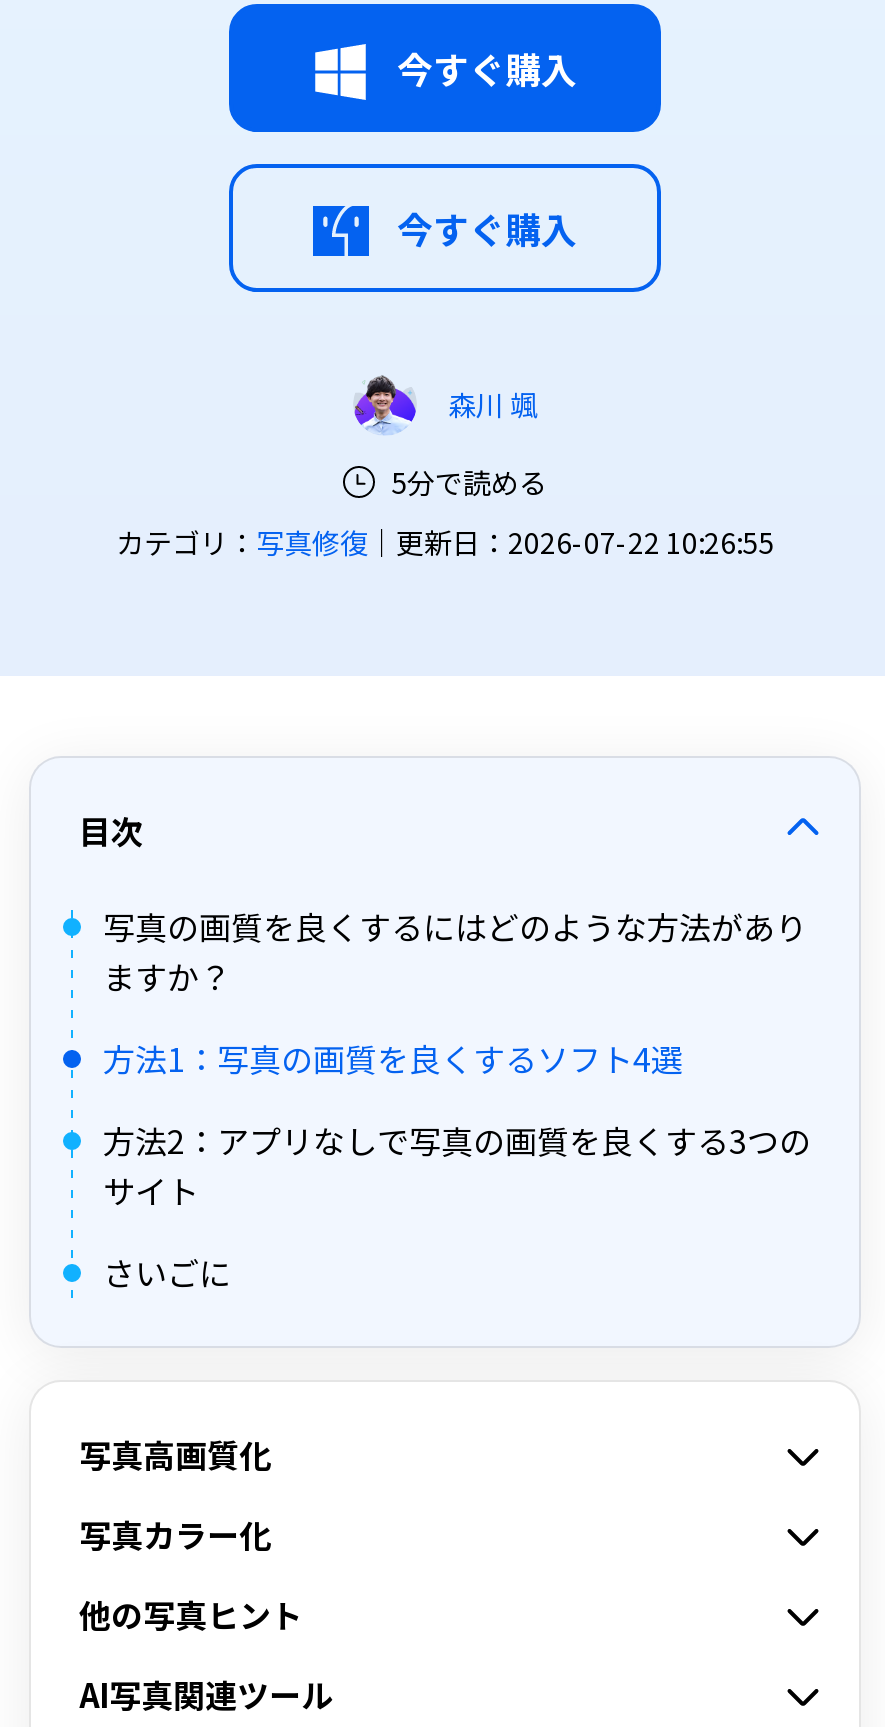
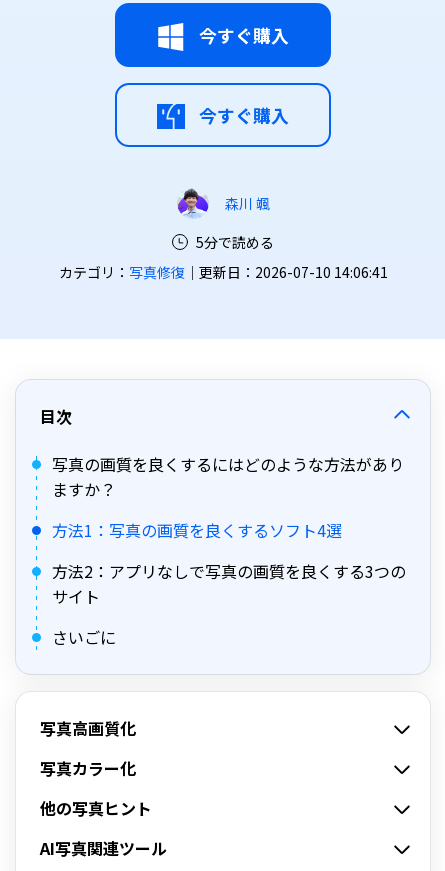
[116,522,774,562] カテゴリ：写真修復｜更新日：2026-07-22 10:26:55 -> [58,262,387,282] カテゴリ：写真修復｜更新日：2026-07-10 14:06:41

